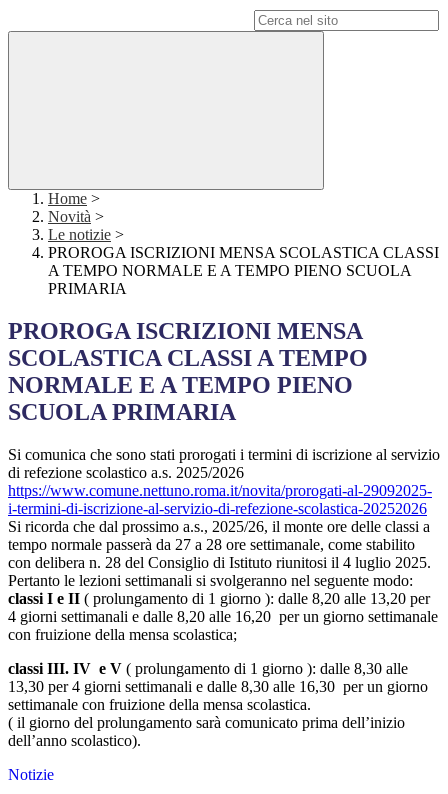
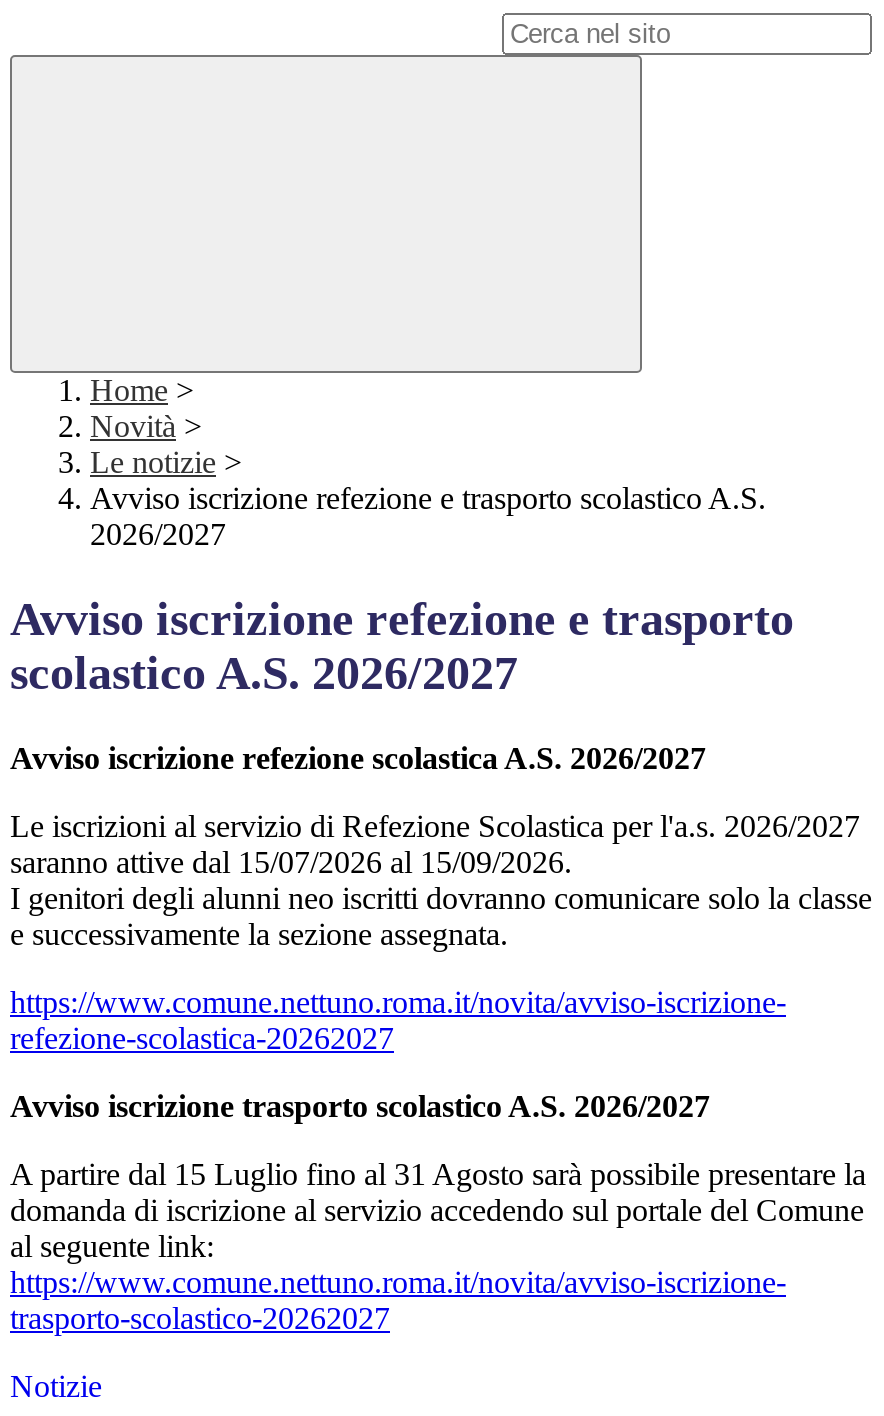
[8,244,440,749] PROROGA ISCRIZIONI MENSA SCOLASTICA CLASSI | A TEMPO NORMALE E A TEMPO PIENO SCUOLA | PRIMARIA | PROROGA ISCRIZIONI MENSA | SCOLASTICA CLASSI A TEMPO | NORMALE E A TEMPO PIENO | SCUOLA PRIMARIA | Si comunica che sono stati prorogati i termini di iscrizione al servizio | di refezione scolastico a.s. 2025/2026 | https://www.comune.nettuno.roma.it/novita/prorogati-al-29092025- | i-termini-di-iscrizione-al-servizio-di-refezione-scolastica-20252026 | Si ricorda che dal prossimo a.s., 2025/26, il monte ore delle classi a | tempo normale passerà da 27 a 28 ore settimanale, come stabilito | con delibera n. 28 del Consiglio di Istituto riunitosi il 4 luglio 2025. | Pertanto le lezioni settimanali si svolgeranno nel seguente modo: | classi I e II ( prolungamento di 1 giorno ): dalle 8,20 alle 13,20 per | 4 giorni settimanali e dalle 8,20 alle 16,20 per un giorno settimanale | con fruizione della mensa scolastica; | classi III. IV e V ( prolungamento di 1 giorno ): dalle 8,30 alle | 13,30 per 4 giorni settimanali e dalle 8,30 alle 16,30 per un giorno | settimanale con fruizione della mensa scolastica. | ( il giorno del prolungamento sarà comunicato prima dell’inizio | dell’anno scolastico). -> [10,482,872,1335] Avviso iscrizione refezione e trasporto scolastico A.S. | 2026/2027 | Avviso iscrizione refezione e trasporto | scolastico A.S. 2026/2027 | Avviso iscrizione refezione scolastica A.S. 2026/2027 | Le iscrizioni al servizio di Refezione Scolastica per l'a.s. 2026/2027 | saranno attive dal 15/07/2026 al 15/09/2026. | I genitori degli alunni neo iscritti dovranno comunicare solo la classe | e successivamente la sezione assegnata. | https://www.comune.nettuno.roma.it/novita/avviso-iscrizione- | refezione-scolastica-20262027 | Avviso iscrizione trasporto scolastico A.S. 2026/2027 | A partire dal 15 Luglio fino al 31 Agosto sarà possibile presentare la | domanda di iscrizione al servizio accedendo sul portale del Comune | al seguente link: | https://www.comune.nettuno.roma.it/novita/avviso-iscrizione- | trasporto-scolastico-20262027

